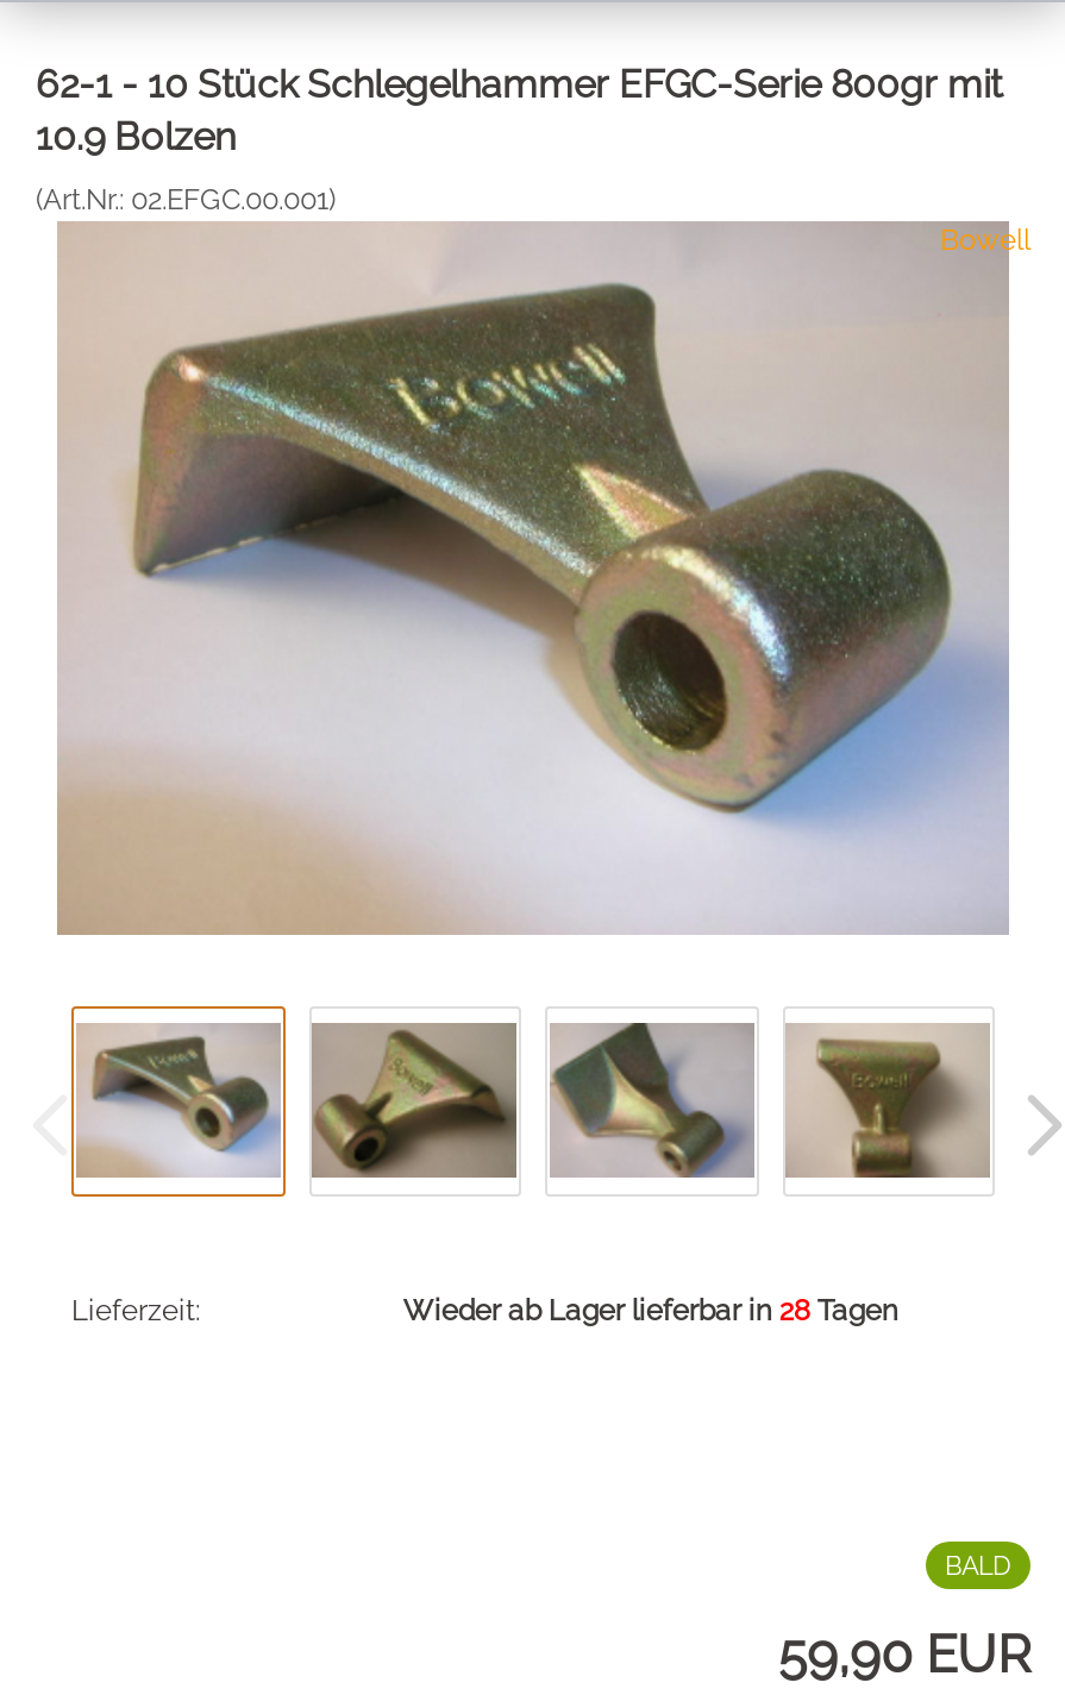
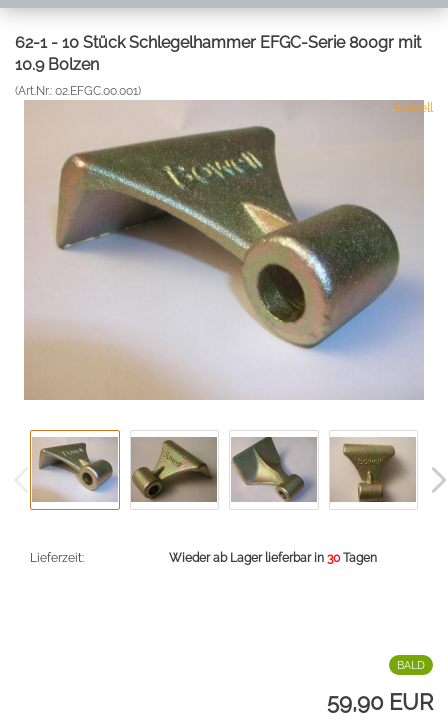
[403,1294,898,1327] Wieder ab Lager lieferbar in 28 Tagen -> [169,551,377,565] Wieder ab Lager lieferbar in 30 Tagen

